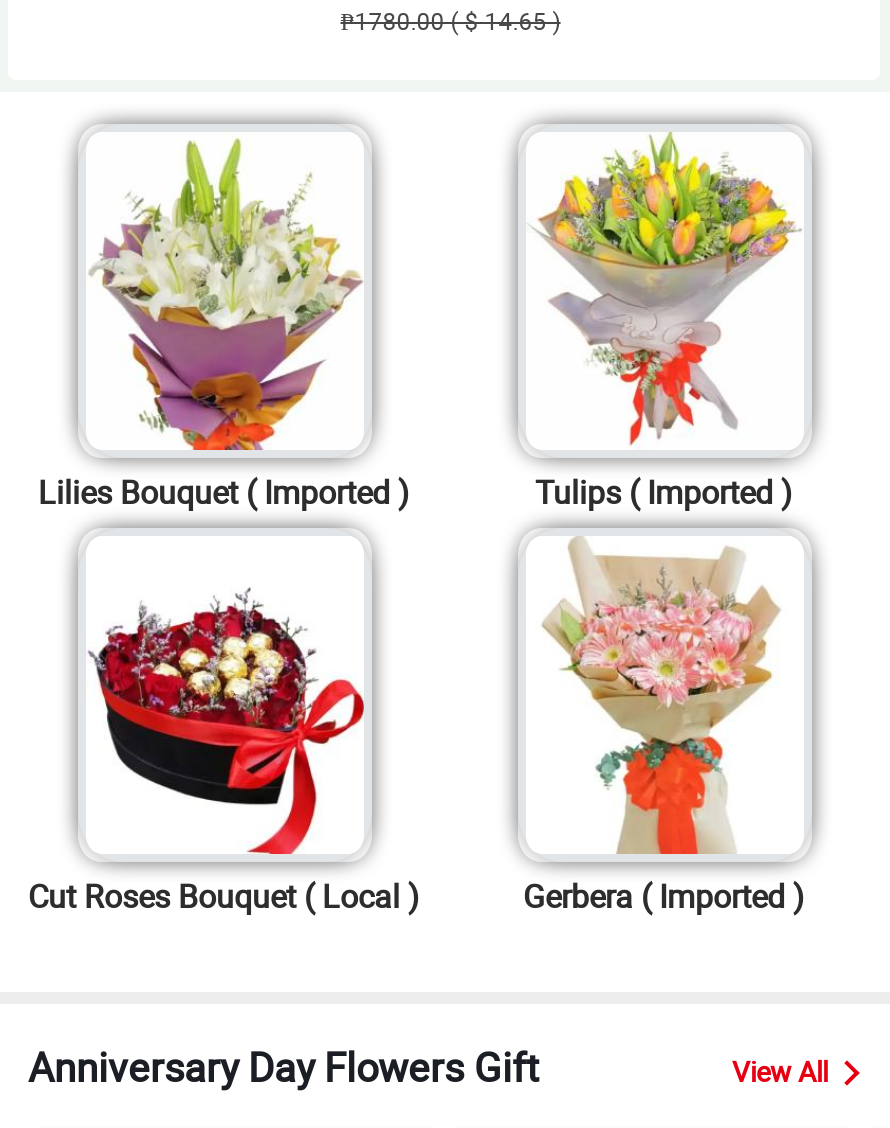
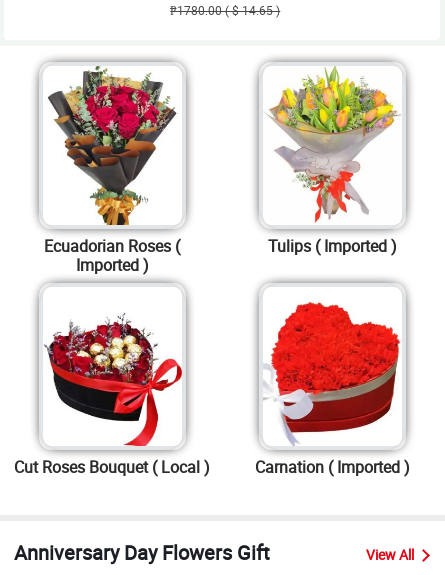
[38,132,410,514] [image] | Lilies Bouquet ( Imported ) -> [44,65,180,276] [image] | Ecuadorian Roses ( | Imported )
[523,536,805,917] [image] | Gerbera ( Imported ) -> [254,288,409,477] [image] | Carnation ( Imported )

